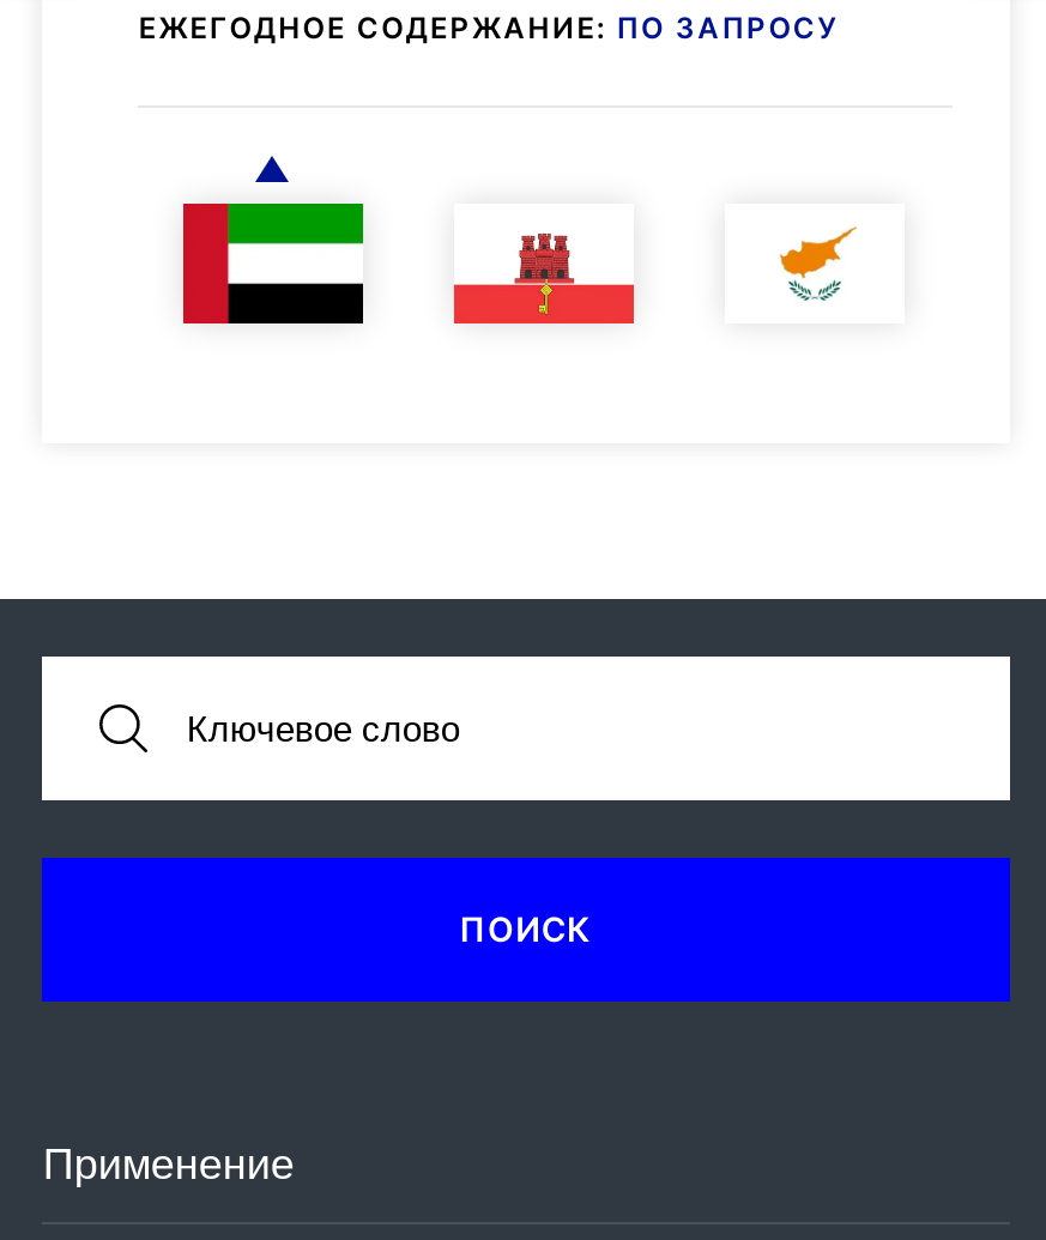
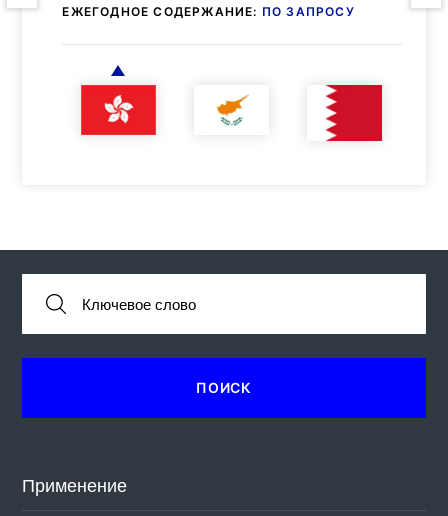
[222,201,365,326] [image] -> [84,84,157,136] [image]
[773,204,905,338] [image] -> [325,84,383,142] [image]
[452,230,636,326] [image] -> [194,94,269,135] [image]

